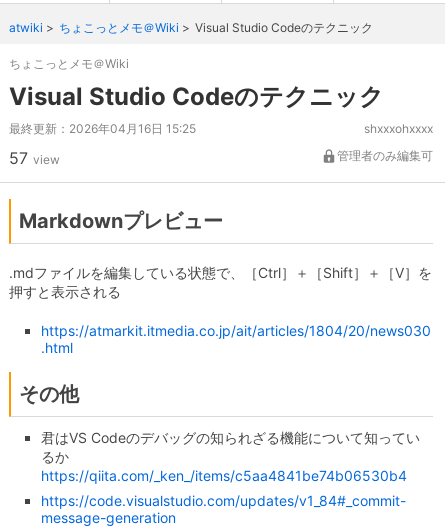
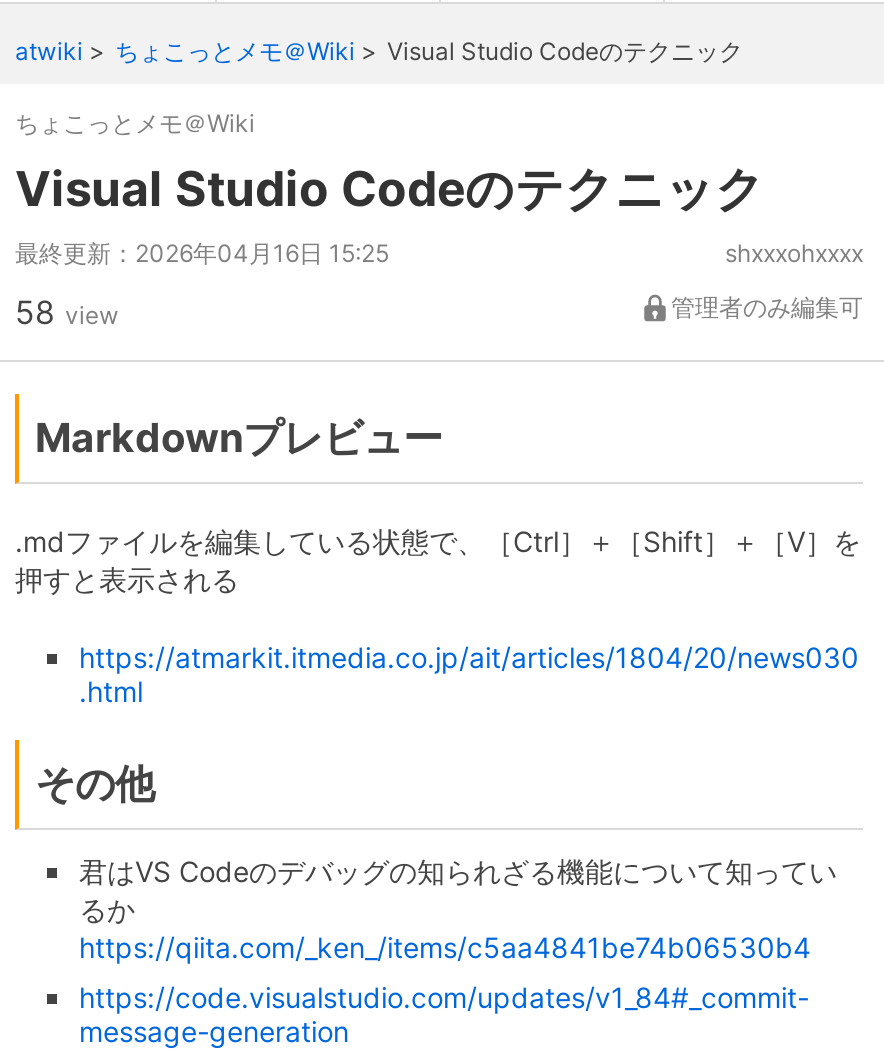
[9,148,60,168] 57 view -> [15,292,119,332] 58 view

